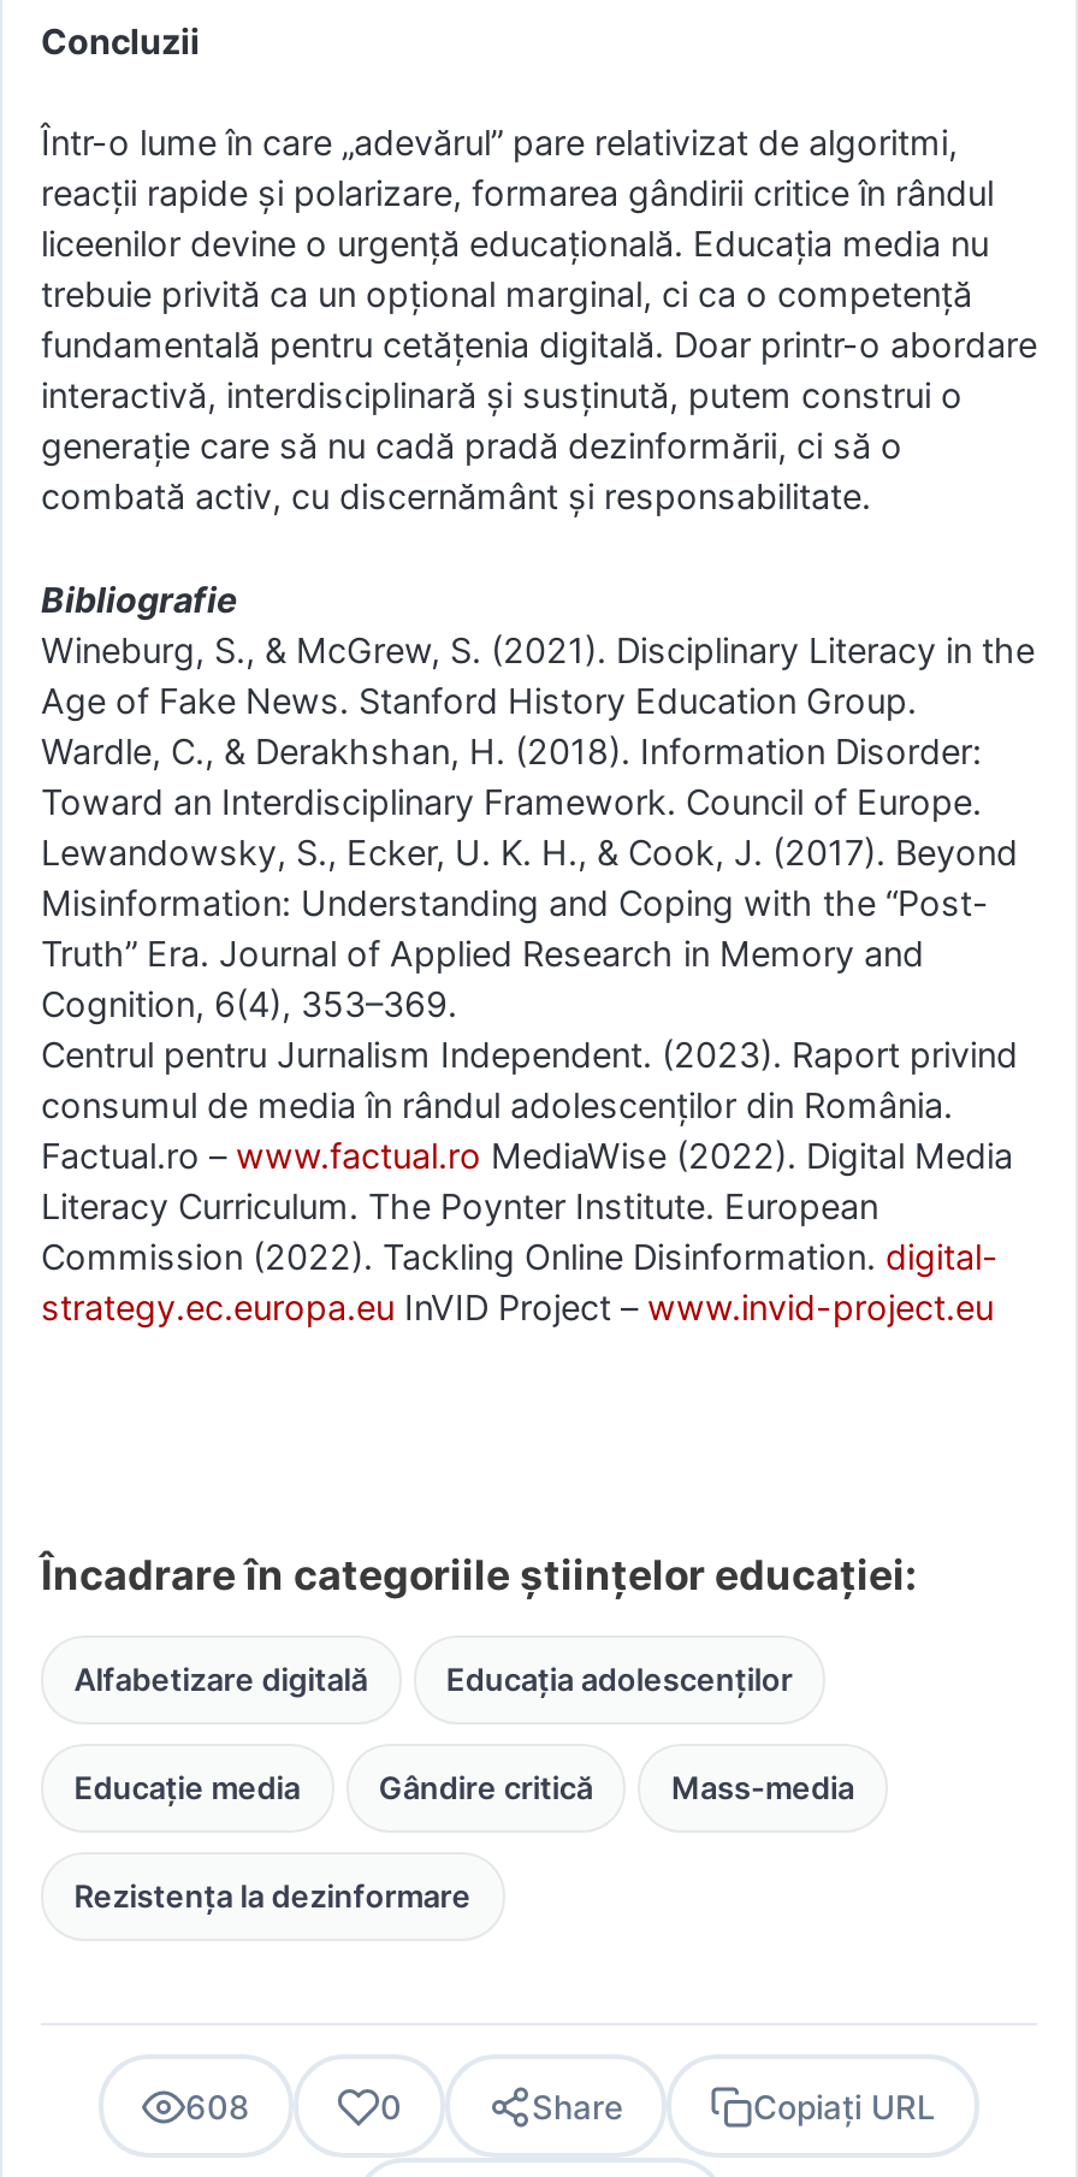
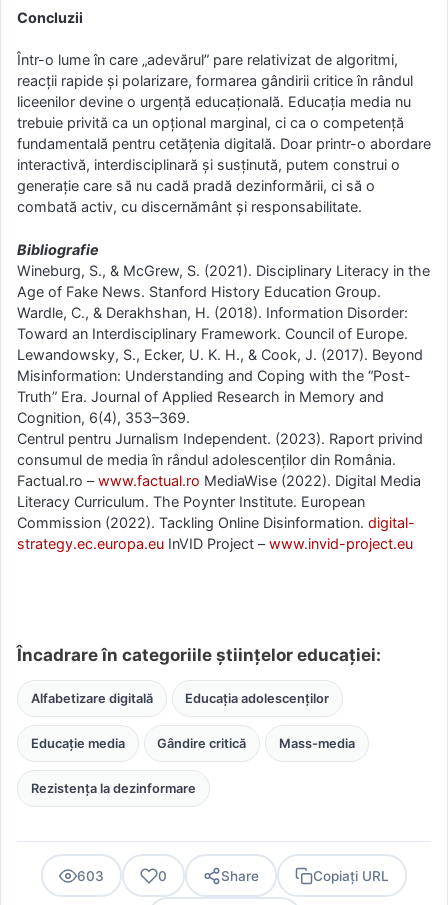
[185,2087,250,2126] 608 -> [77,868,104,884] 603

